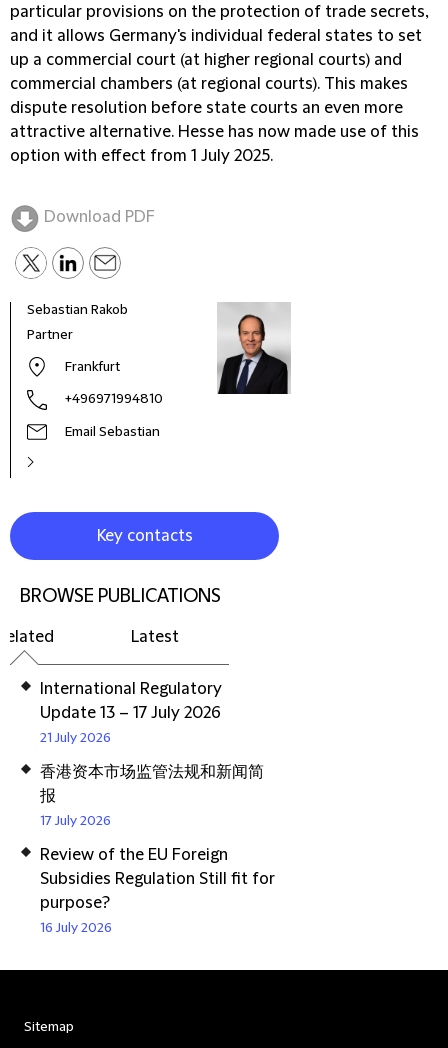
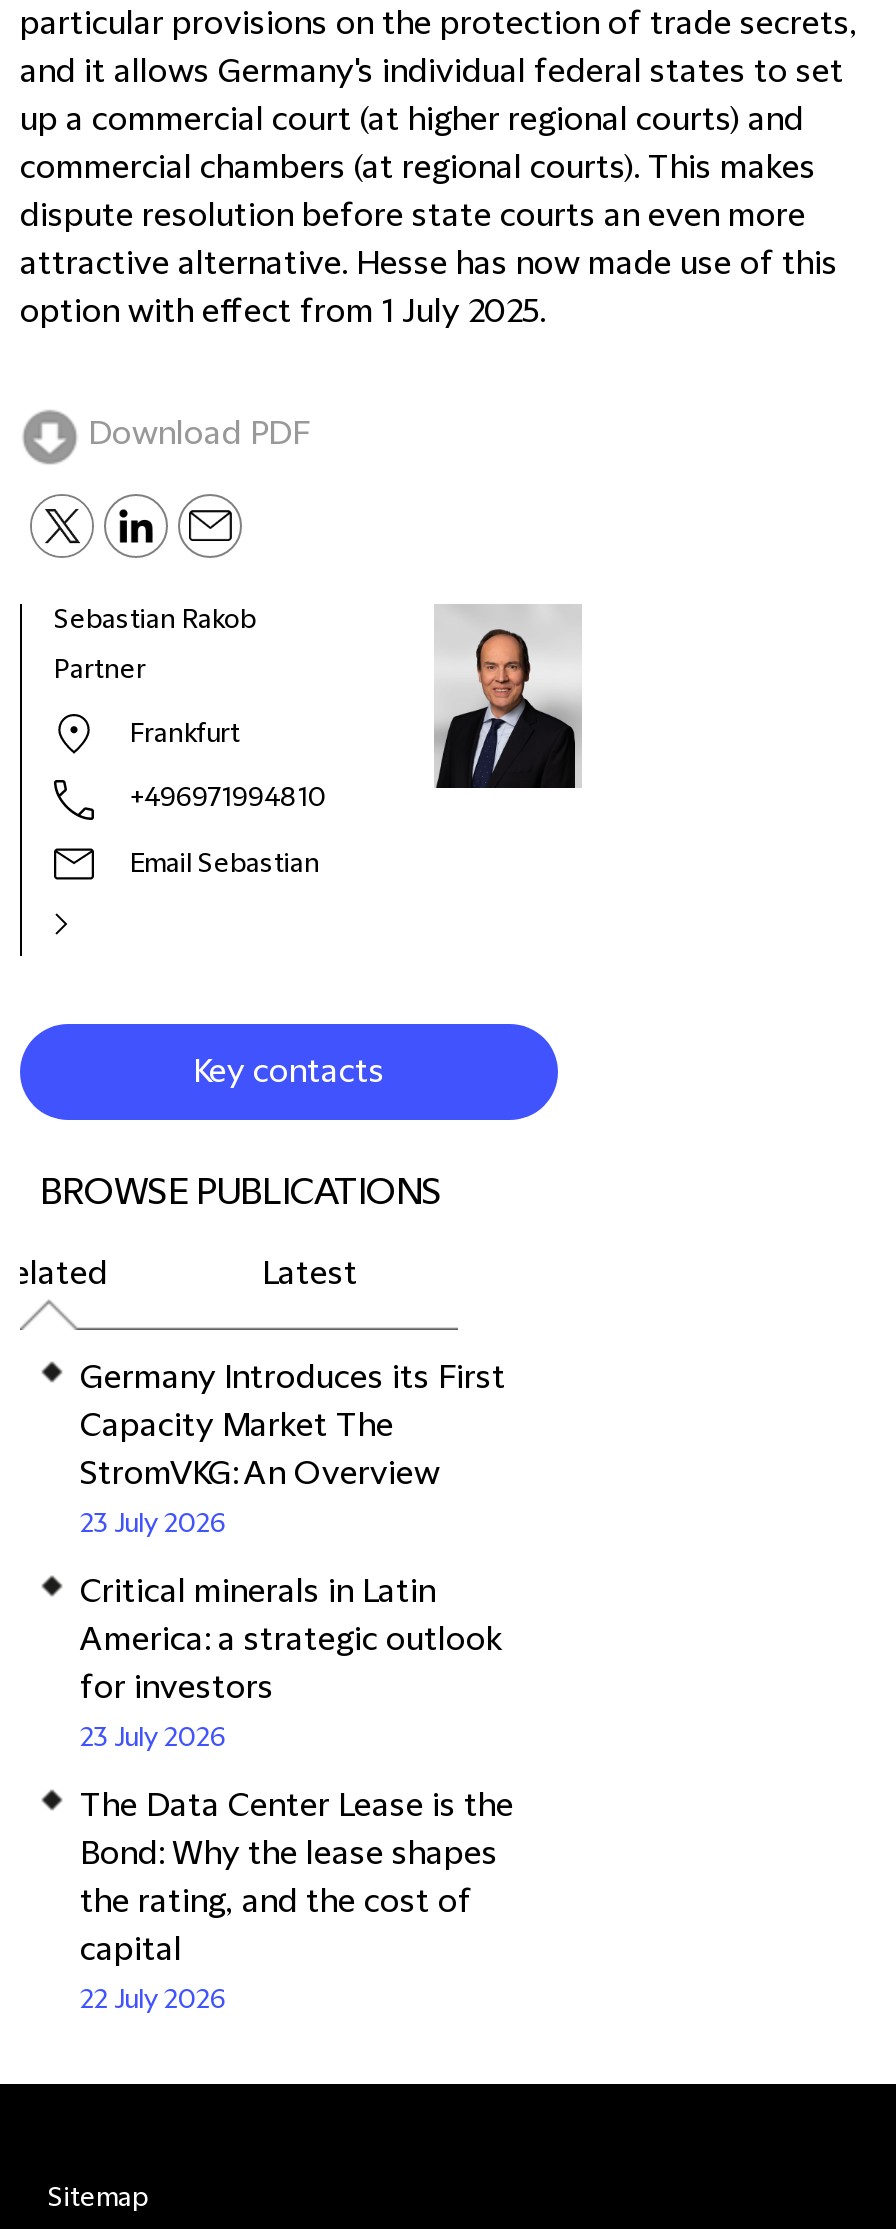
[40,680,222,746] International Regulatory | Update 13 – 17 July 2026 | 21 July 2026 -> [80,1360,506,1540] Germany Introduces its First | Capacity Market The | StromVKG: An Overview | 23 July 2026
[40,763,264,829] 香港资本市场监管法规和新闻简 | 报 | 17 July 2026 -> [80,1574,502,1754] Critical minerals in Latin | America: a strategic outlook | for investors | 23 July 2026
[40,846,275,936] Review of the EU Foreign | Subsidies Regulation Still fit for | purpose? | 16 July 2026 -> [80,1788,514,2016] The Data Center Lease is the | Bond: Why the lease shapes | the rating, and the cost of | capital | 22 July 2026

